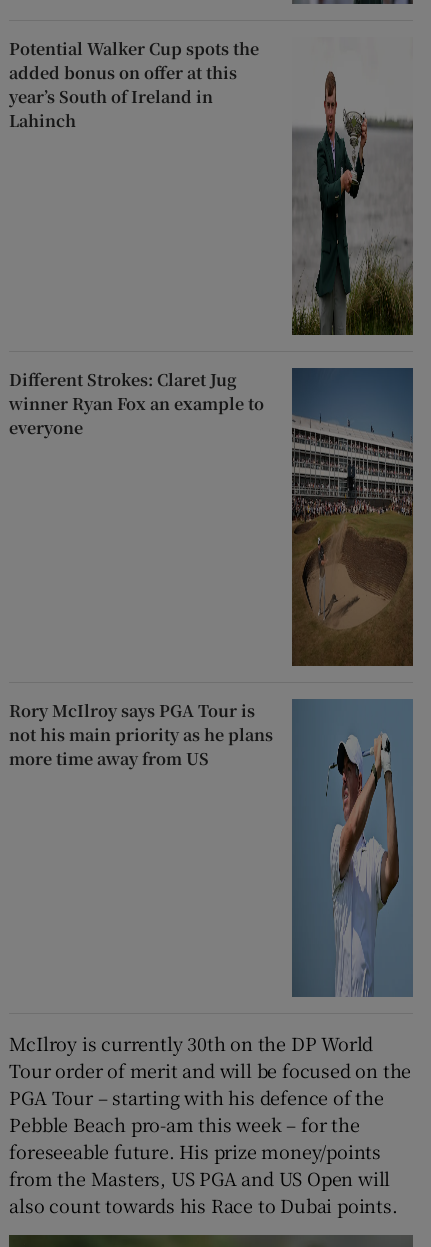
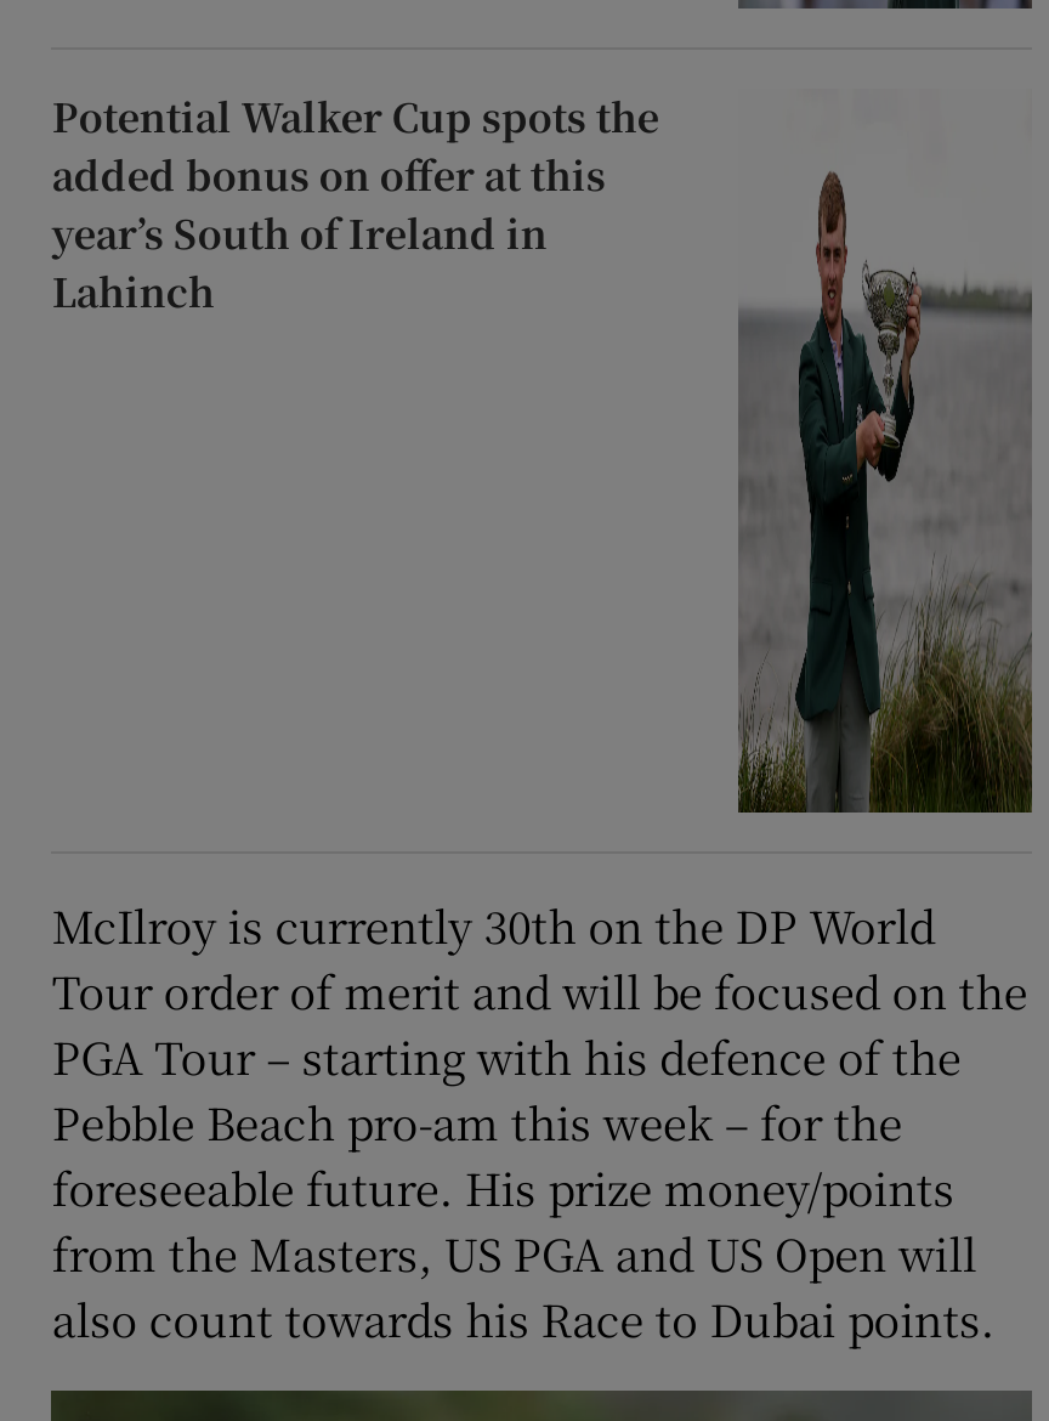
[9,367,414,667] [image] | Different Strokes: Claret Jug | winner Ryan Fox an example to | everyone -> none
[9,698,413,998] [image] | Rory McIlroy says PGA Tour is | not his main priority as he plans | more time away from US -> none

